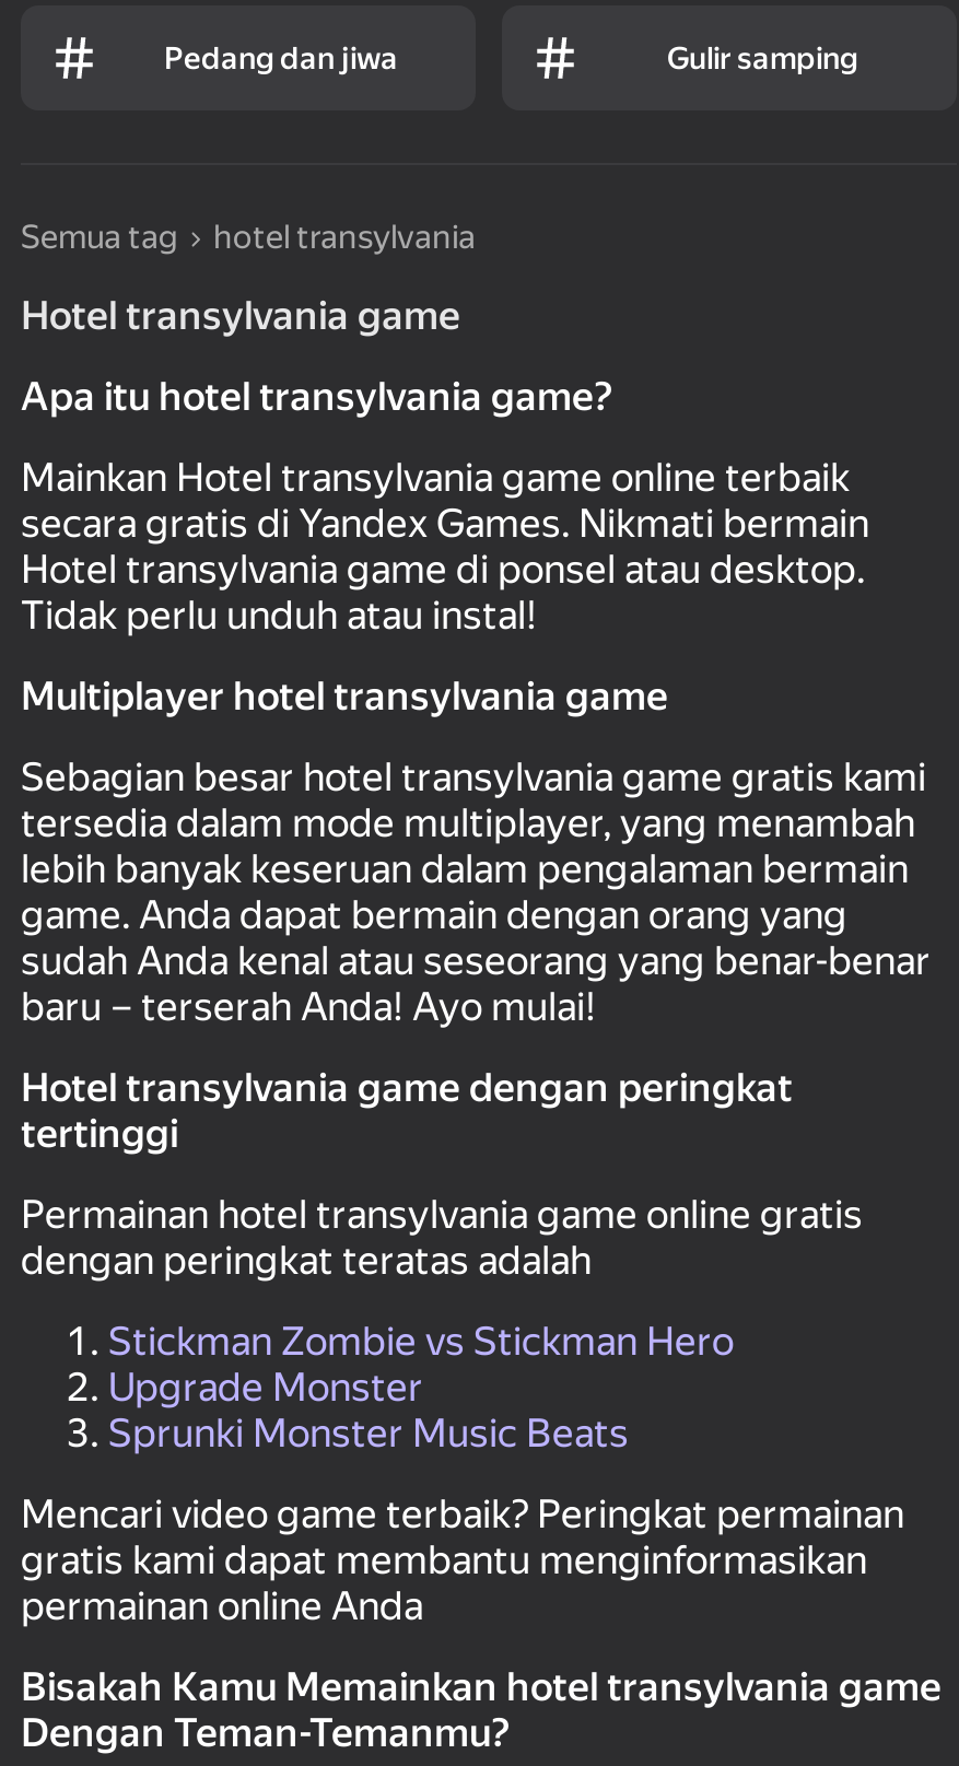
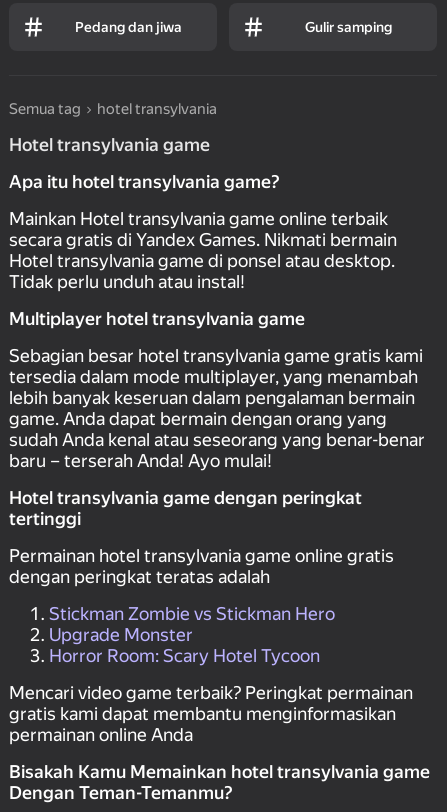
[108,1409,629,1455] Sprunki Monster Music Beats -> [49,645,320,666] Horror Room: Scary Hotel Tycoon

